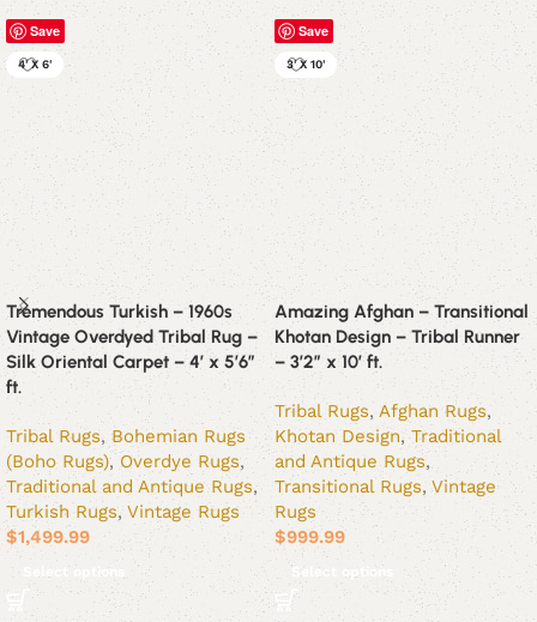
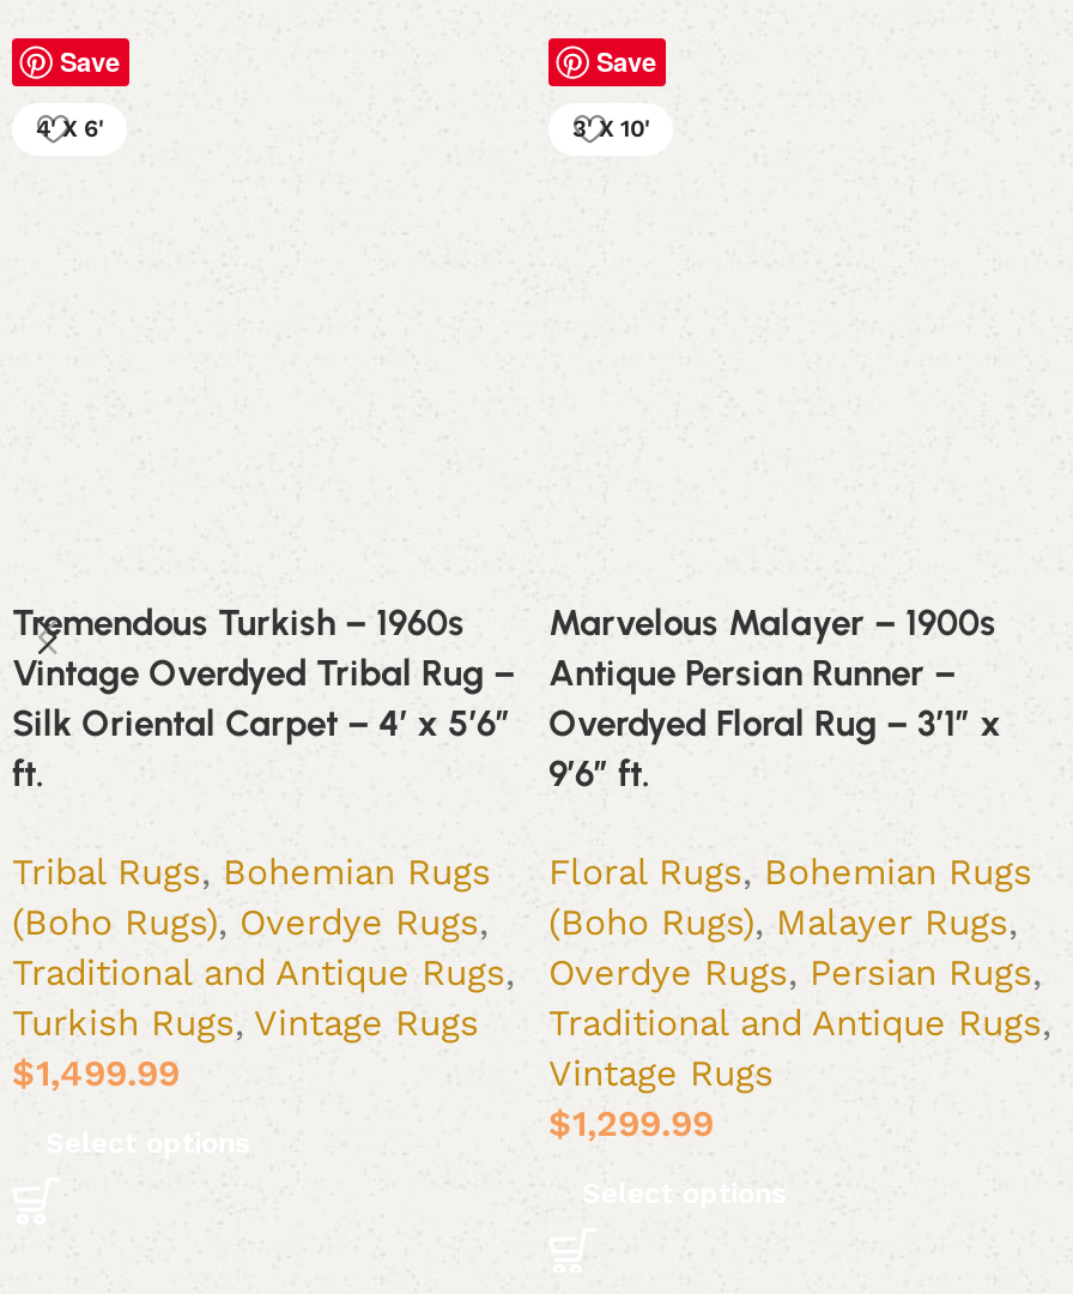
[274,301,529,373] Amazing Afghan – Transitional | Khotan Design – Tribal Runner | – 3’2″ x 10′ ft. -> [548,602,1001,796] Marvelous Malayer – 1900s | Antique Persian Runner – | Overdyed Floral Rug – 3’1″ x | 9’6″ ft.
[274,401,501,548] Tribal Rugs, Afghan Rugs, | Khotan Design, Traditional | and Antique Rugs, | Transitional Rugs, Vintage | Rugs | $999.99 -> [548,851,1051,1146] Floral Rugs, Bohemian Rugs | (Boho Rugs), Malayer Rugs, | Overdye Rugs, Persian Rugs, | Traditional and Antique Rugs, | Vintage Rugs | $1,299.99

